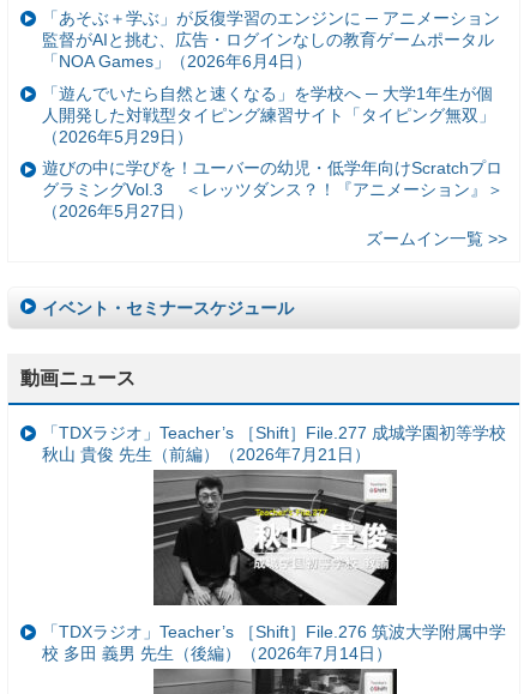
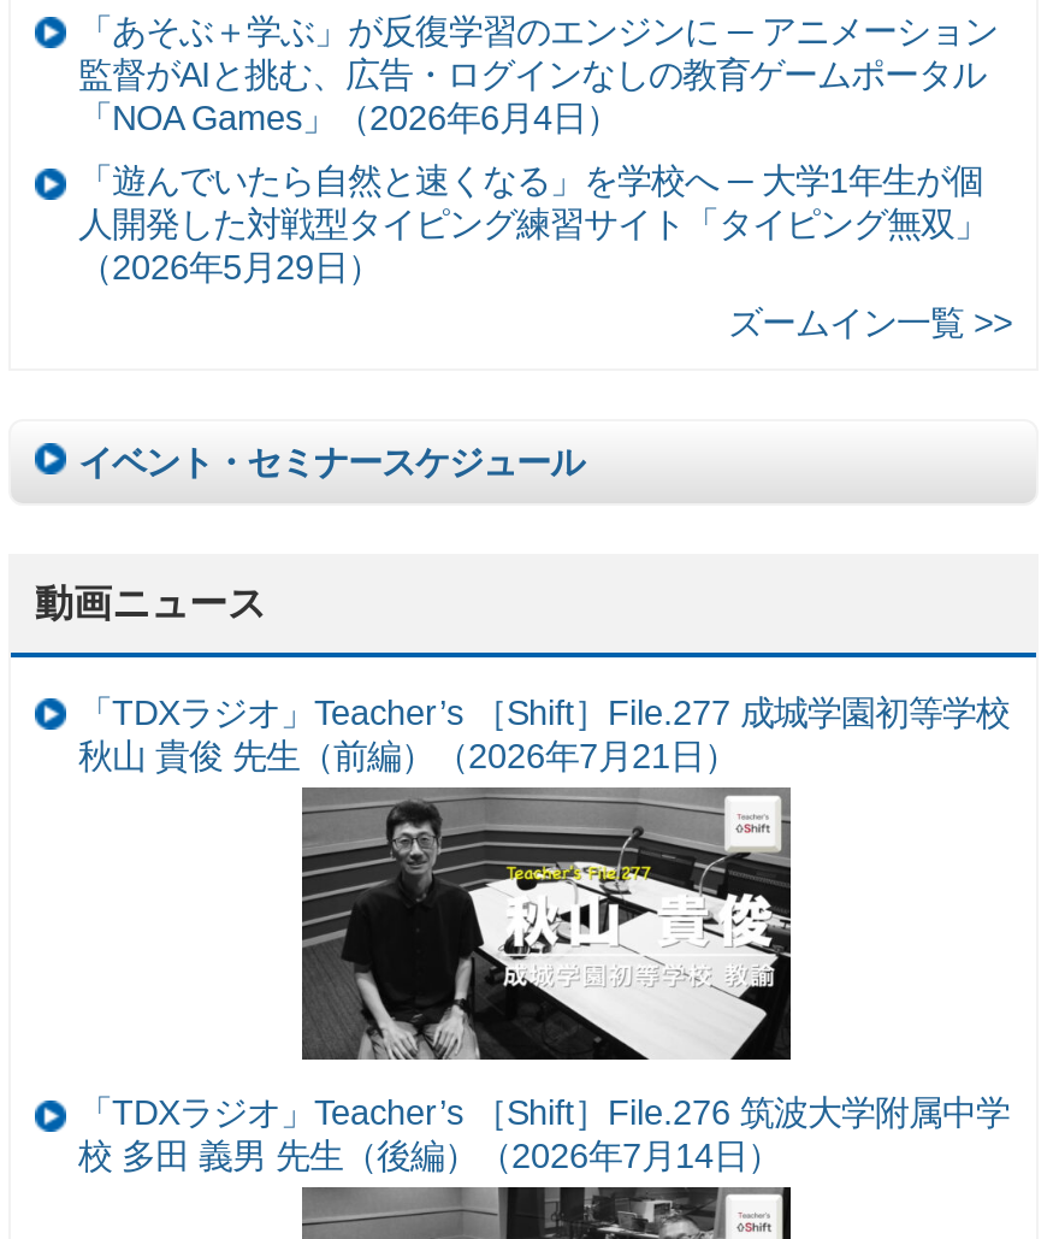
[42,159,504,221] 遊びの中に学びを！ユーバーの幼児・低学年向けScratchプロ | グラミングVol.3 ＜レッツダンス？！『アニメーション』＞ | （2026年5月27日） -> none

